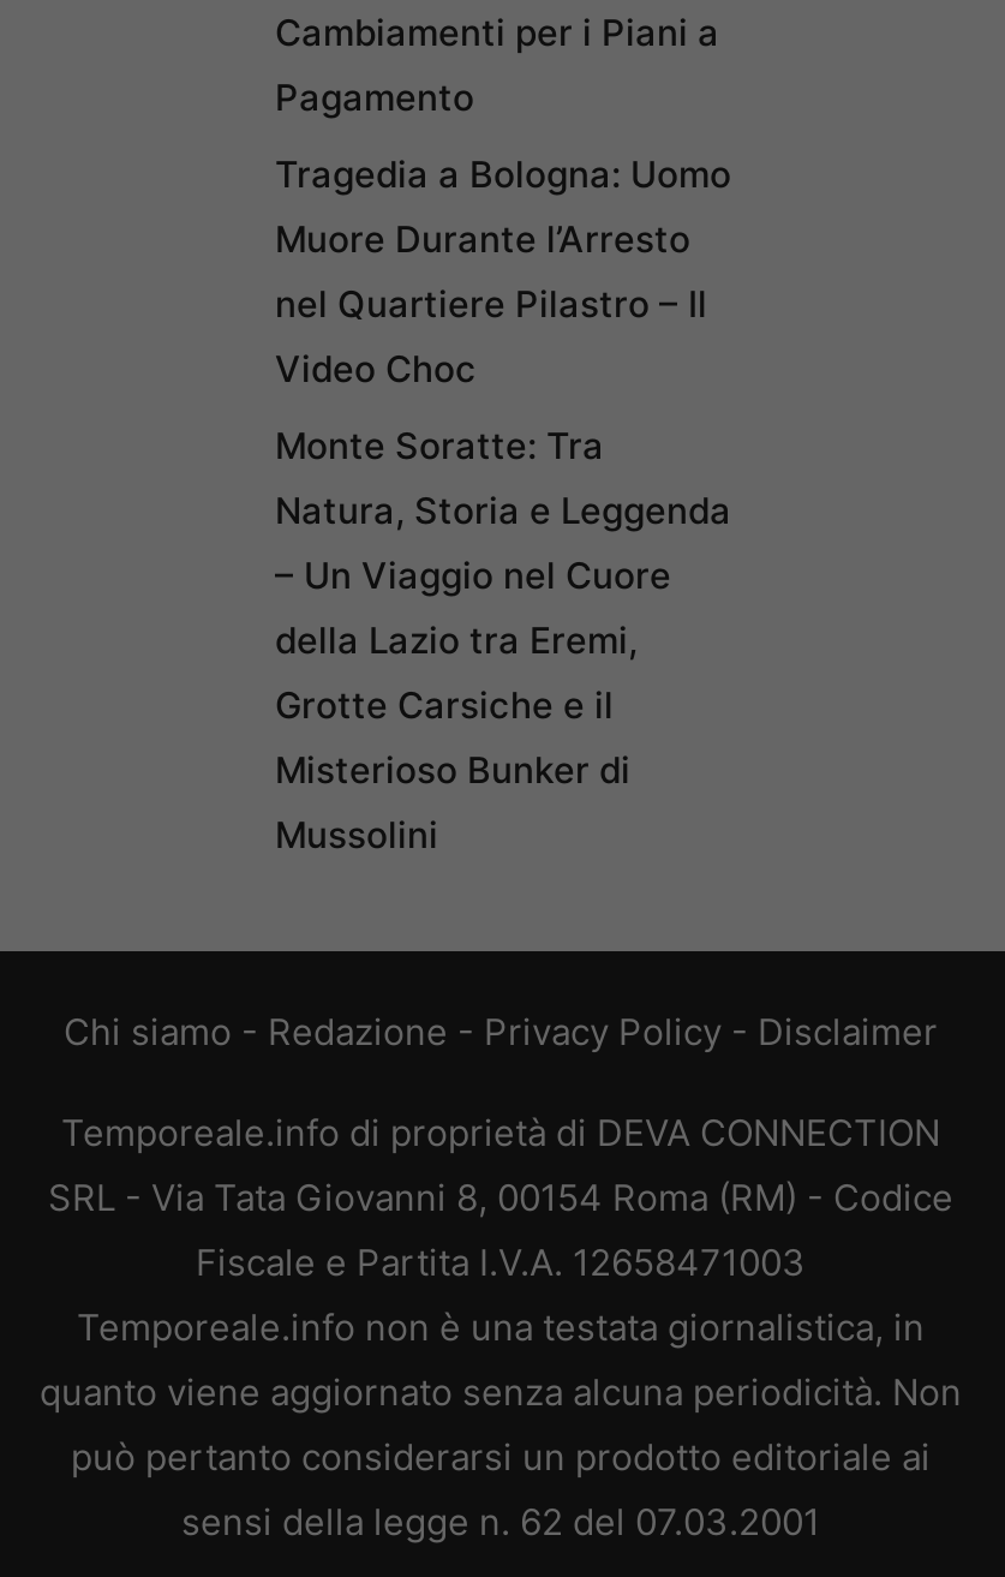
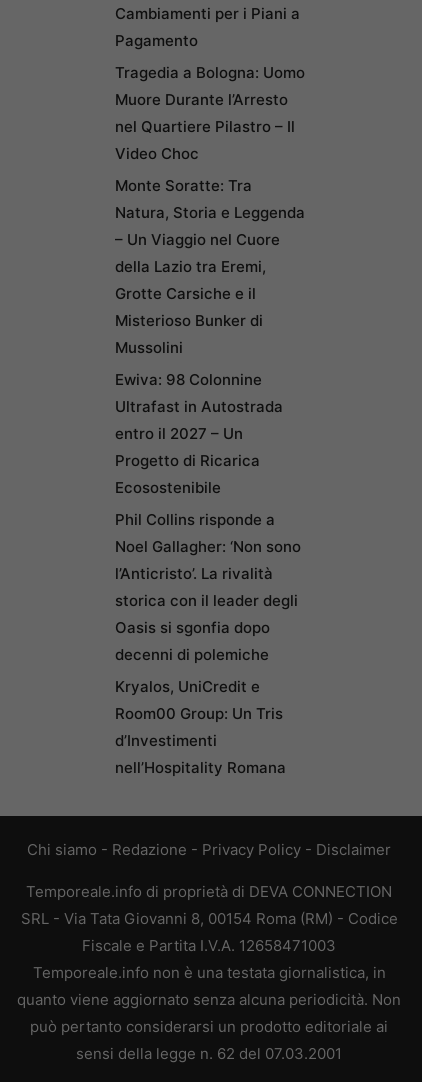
none -> [115,370,301,777] Ewiva: 98 Colonnine | Ultrafast in Autostrada | entro il 2027 – Un | Progetto di Ricarica | Ecosostenibile | Phil Collins risponde a | Noel Gallagher: ‘Non sono | l’Anticristo’. La rivalità | storica con il leader degli | Oasis si sgonfia dopo | decenni di polemiche | Kryalos, UniCredit e | Room00 Group: Un Tris | d’Investimenti | nell’Hospitality Romana

